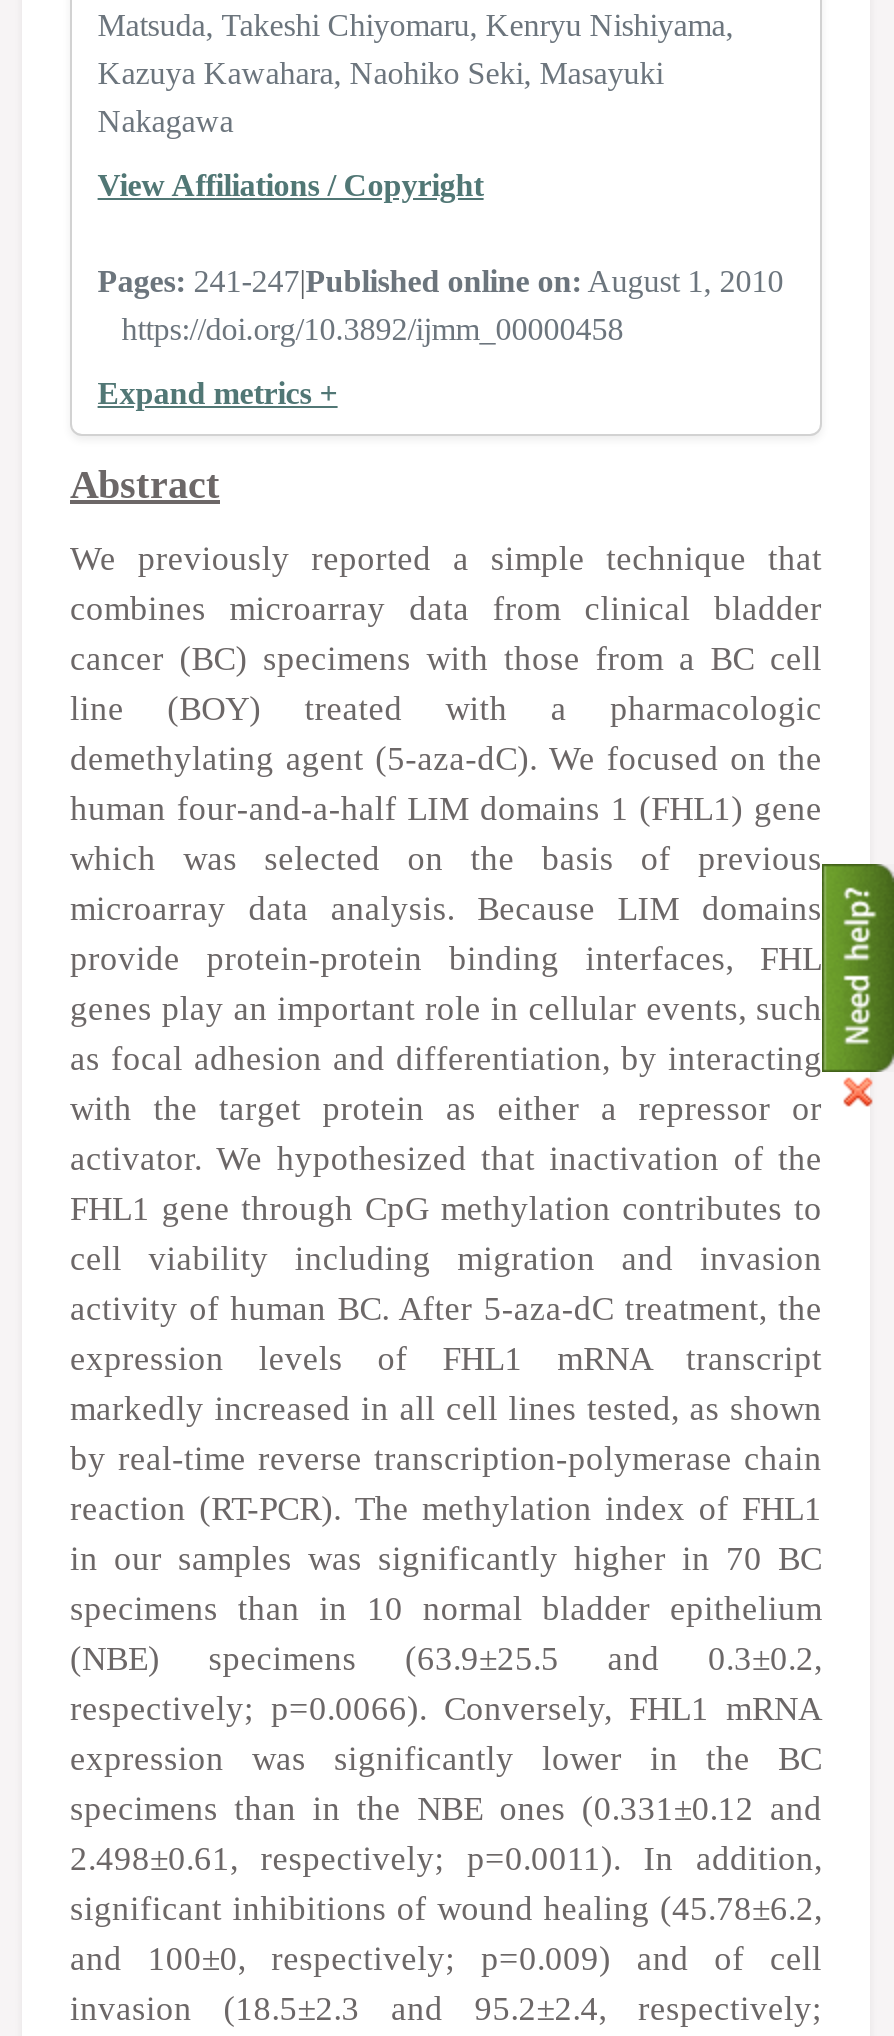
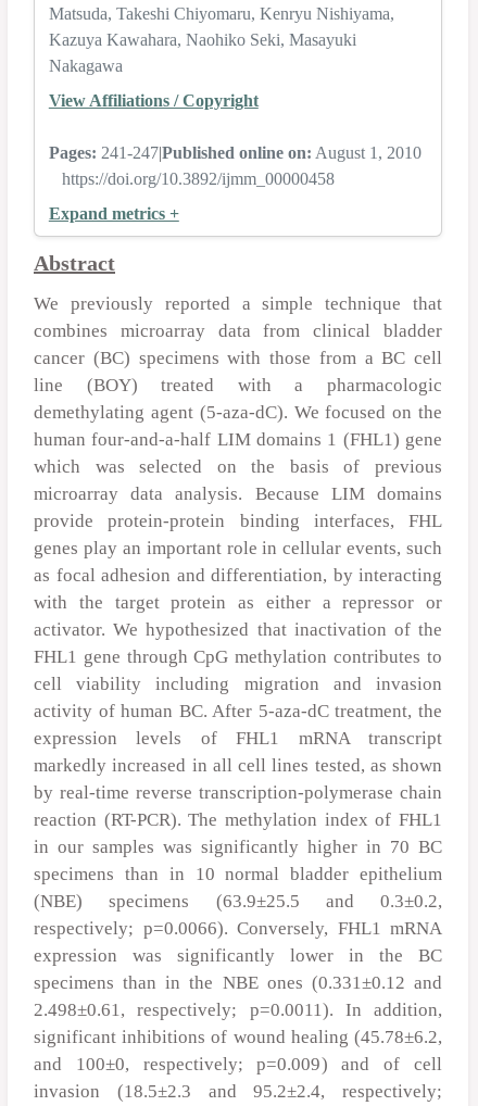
[820,862,888,1108] [image] -> none

